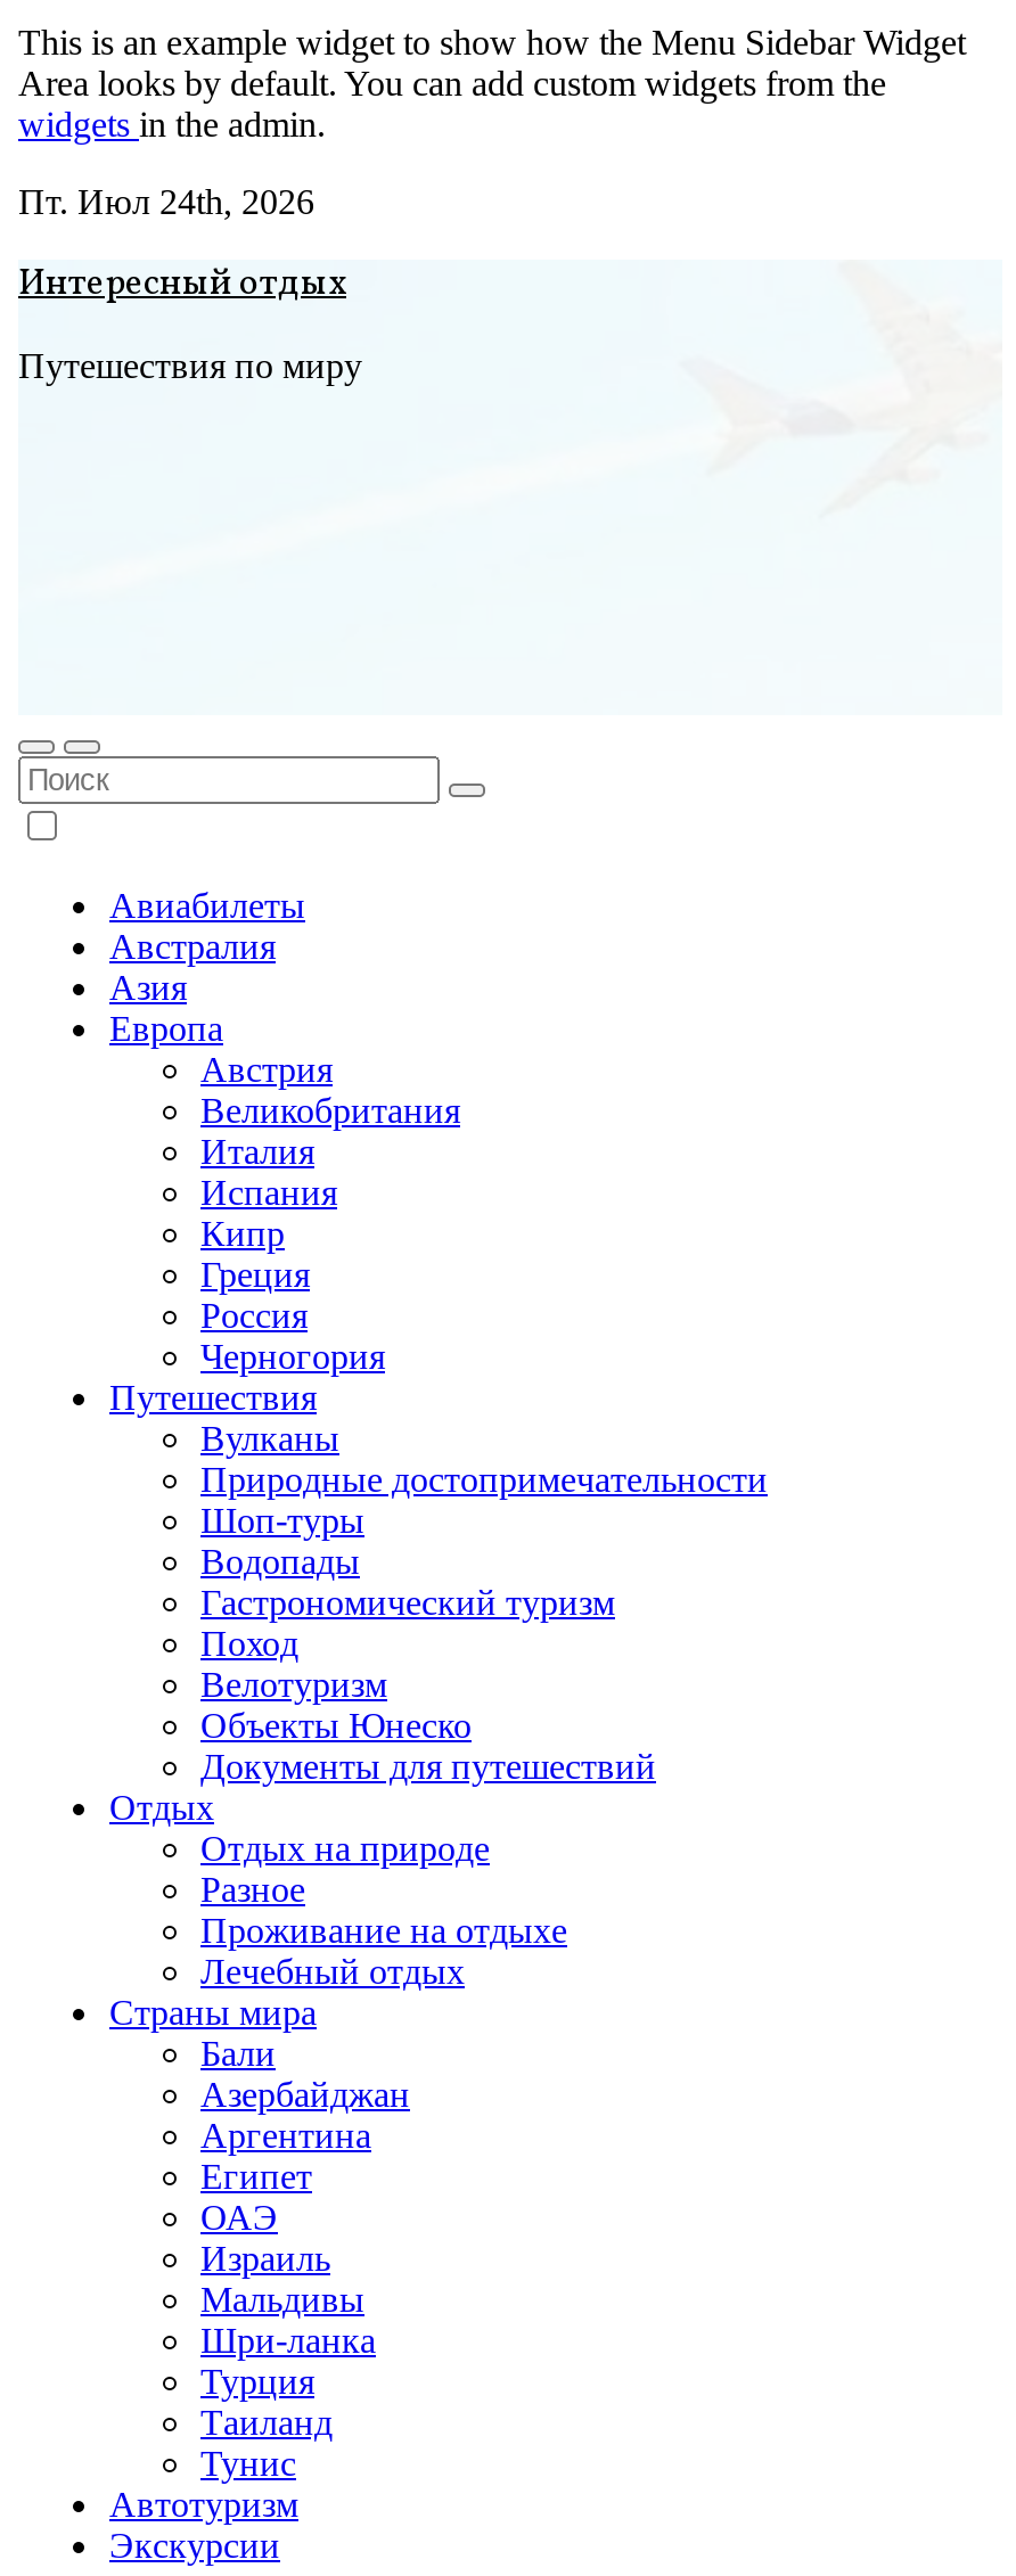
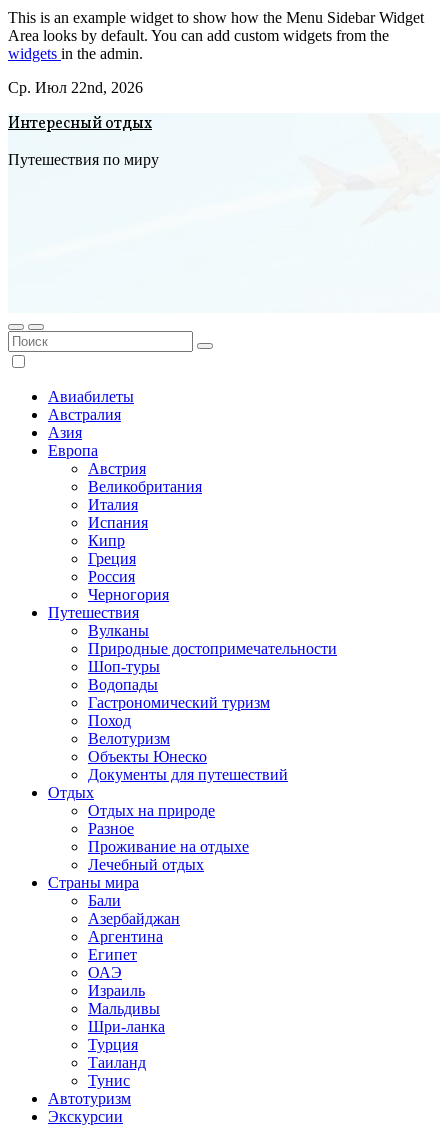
[18,182,314,221] Пт. Июл 24th, 2026 -> [8,79,143,96] Ср. Июл 22nd, 2026

